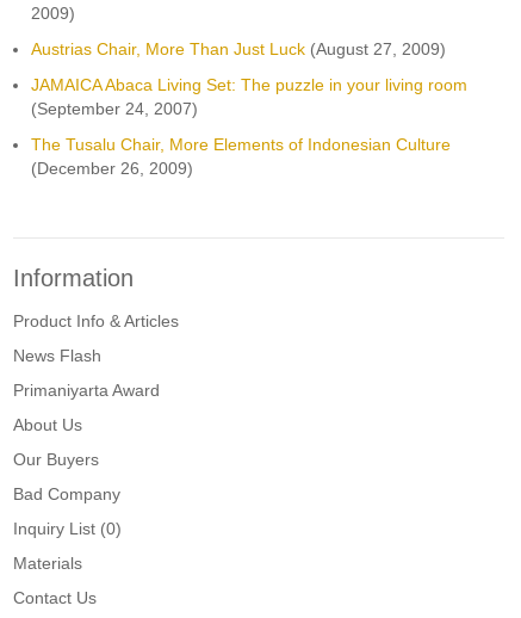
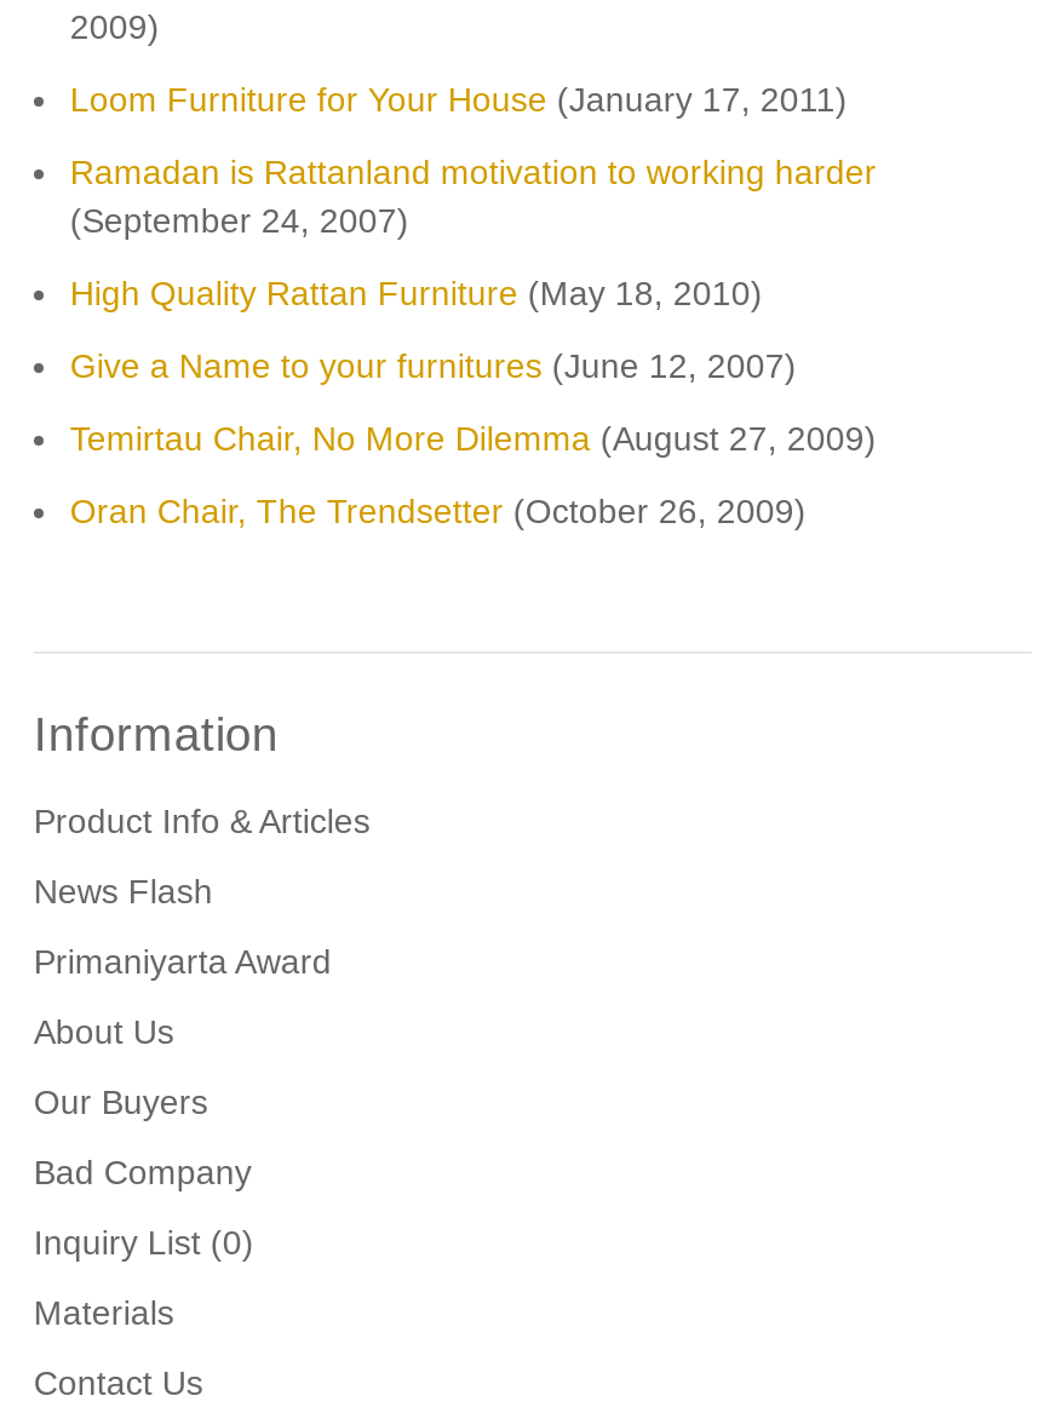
[31,39,446,58] Austrias Chair, More Than Just Luck (August 27, 2009) -> [70,79,847,118] Loom Furniture for Your House (January 17, 2011)
[31,75,467,94] JAMAICA Abaca Living Set: The puzzle in your living room -> [70,152,877,191] Ramadan is Rattanland motivation to working harder
[31,134,451,177] The Tusalu Chair, More Elements of Indonesian Culture | (December 26, 2009) -> [70,273,877,530] High Quality Rattan Furniture (May 18, 2010) | Give a Name to your furnitures (June 12, 2007) | Temirtau Chair, No More Dilemma (August 27, 2009) | Oran Chair, The Trendsetter (October 26, 2009)

